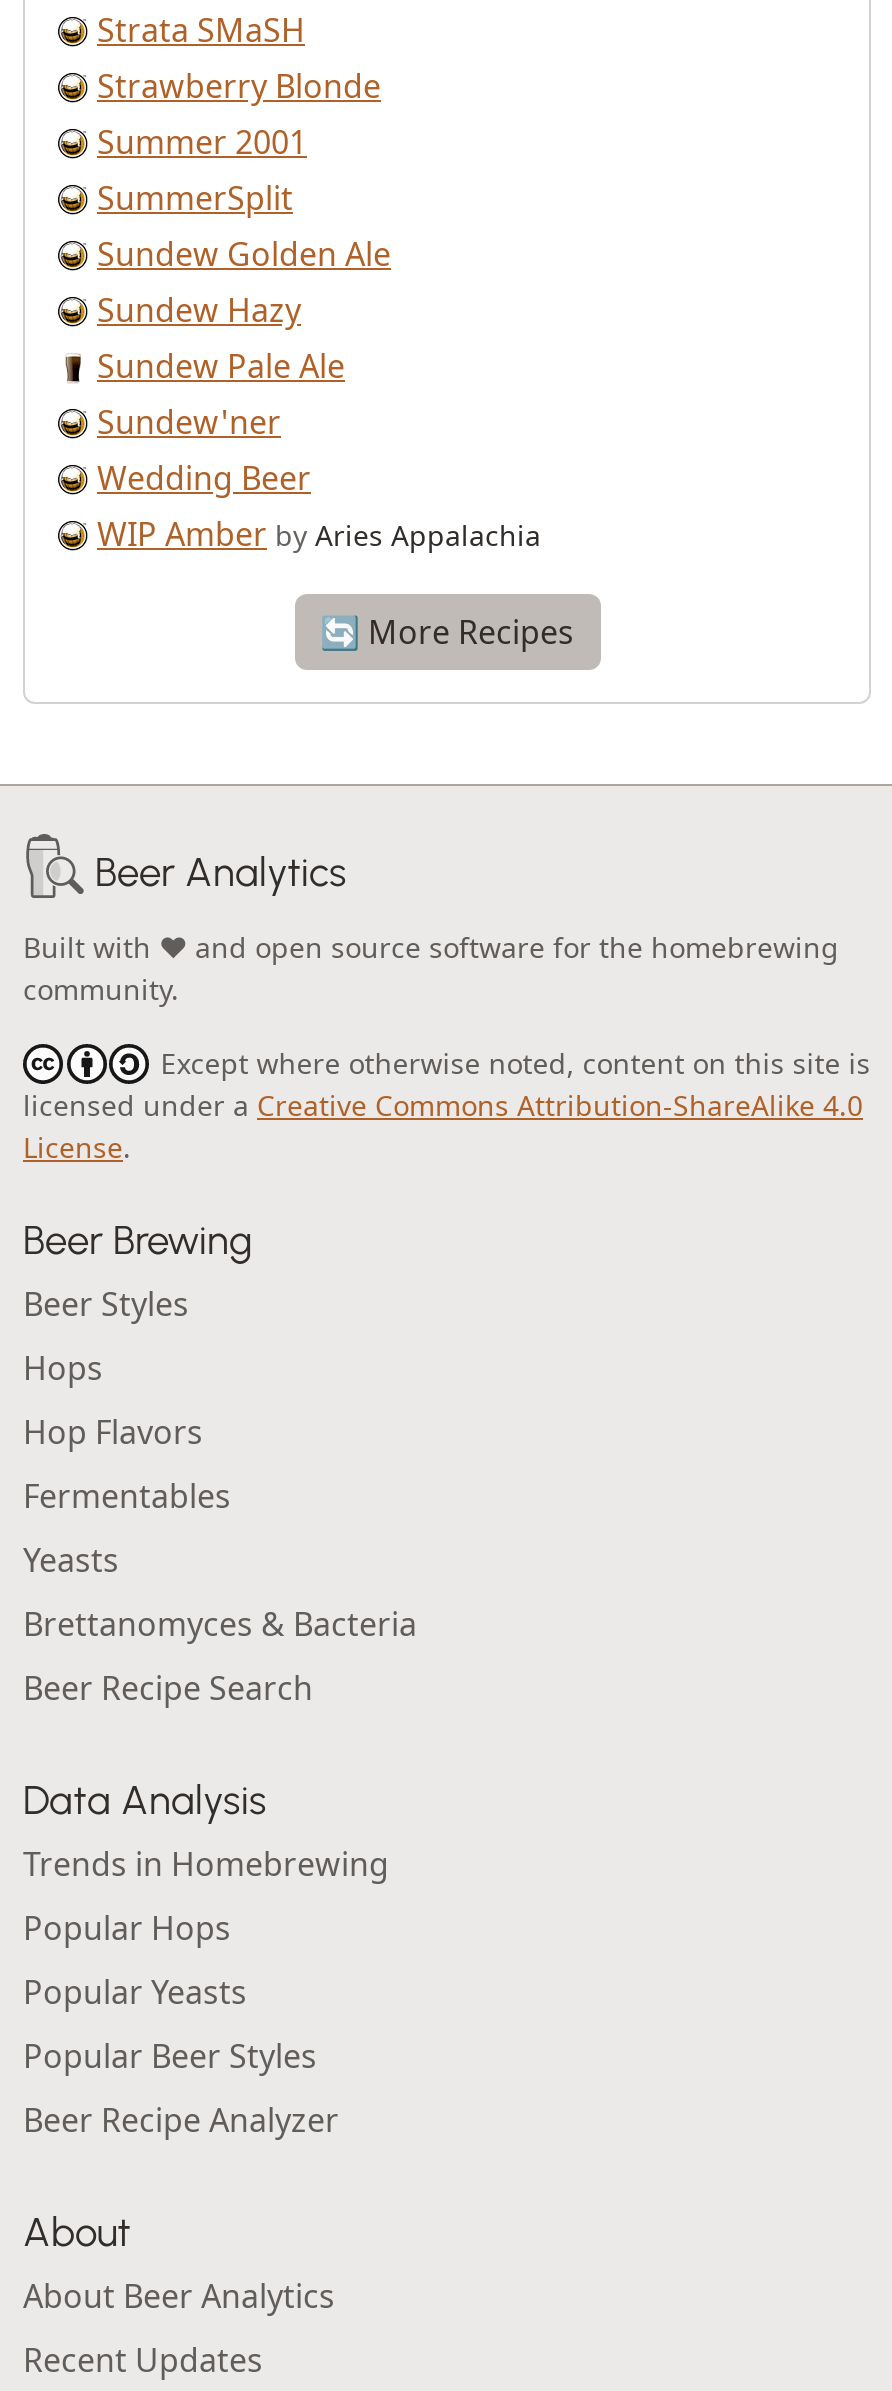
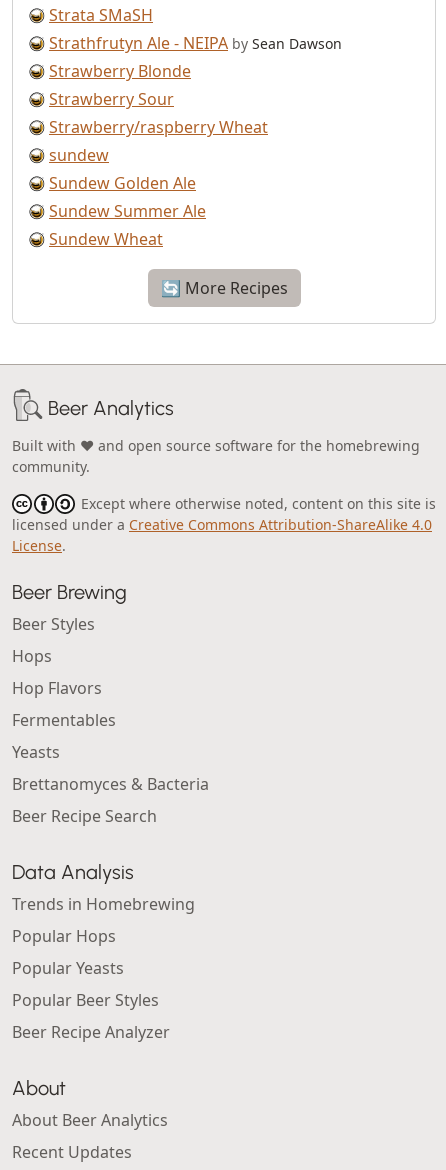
none -> [49,32,342,54] Strathfrutyn Ale - NEIPA by Sean Dawson
moved [97,63,381,107] -> [49,60,191,82]: Strawberry Blonde
[97,119,307,219] Summer 2001 | SummerSplit -> [49,88,268,166] Strawberry Sour | Strawberry/raspberry Wheat | sundew
moved [97,231,391,275] -> [49,172,196,194]: Sundew Golden Ale
[97,287,541,555] Sundew Hazy | Sundew Pale Ale | Sundew'ner | Wedding Beer | WIP Amber by Aries Appalachia -> [49,200,206,250] Sundew Summer Ale | Sundew Wheat

